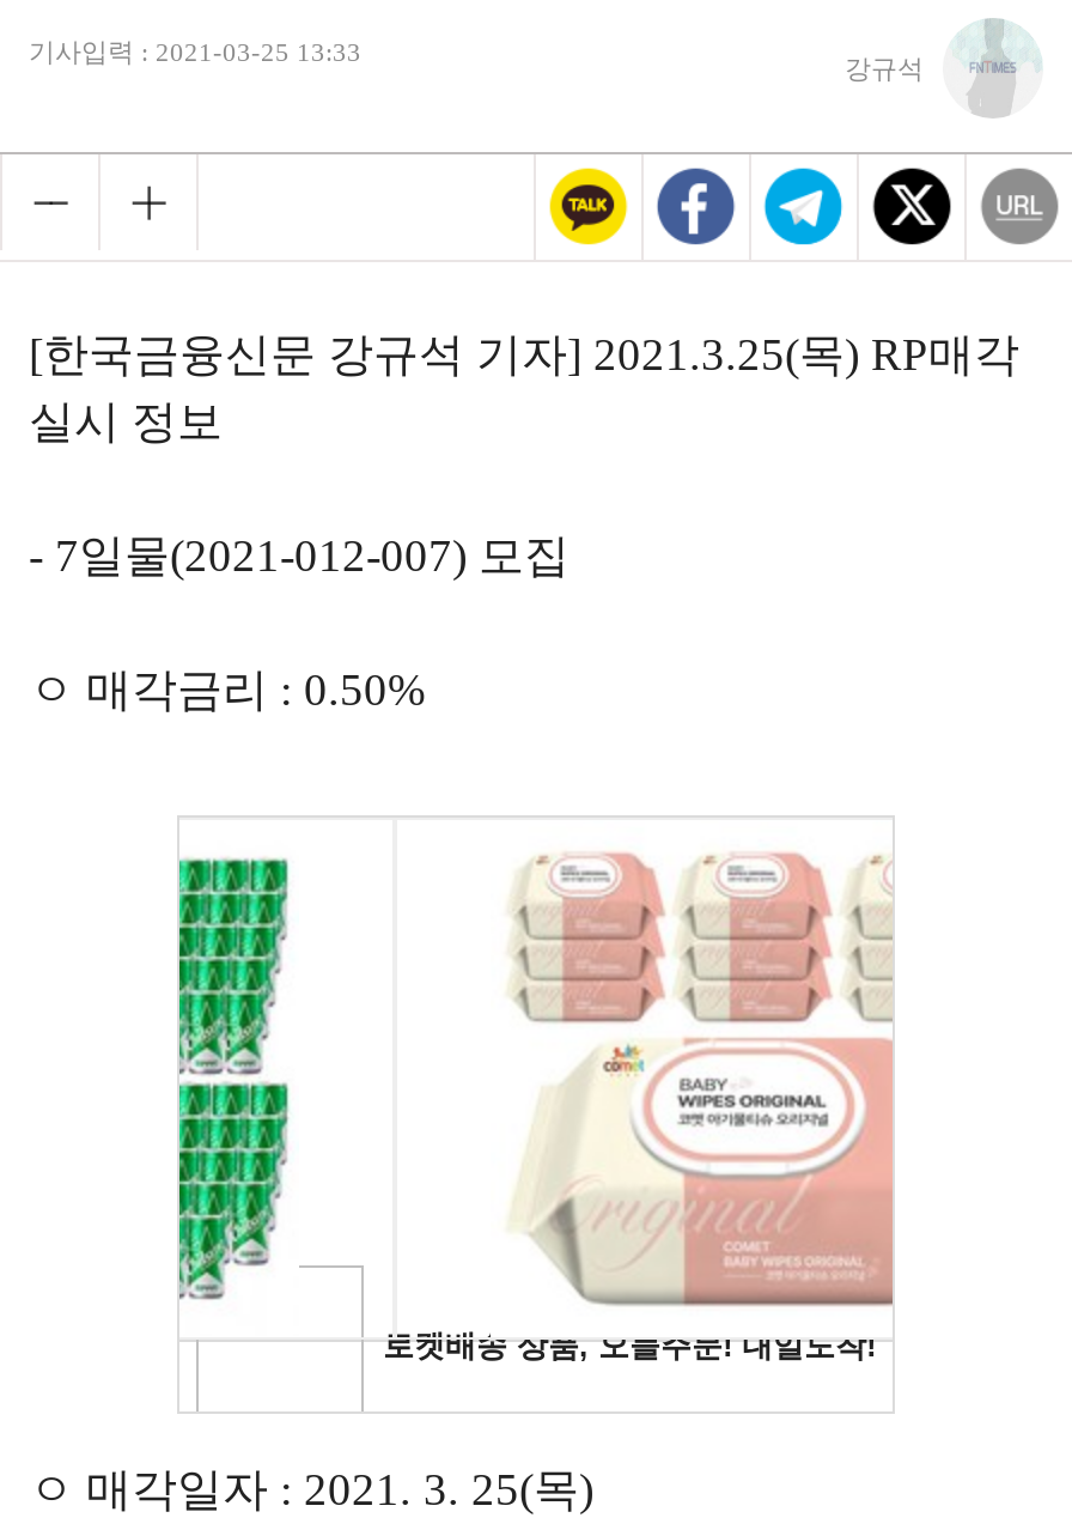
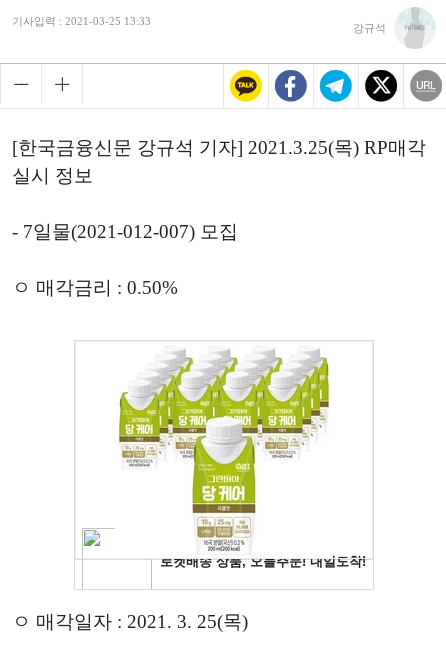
[177,842,895,1340] [image] -> [75,349,373,559] [image]

